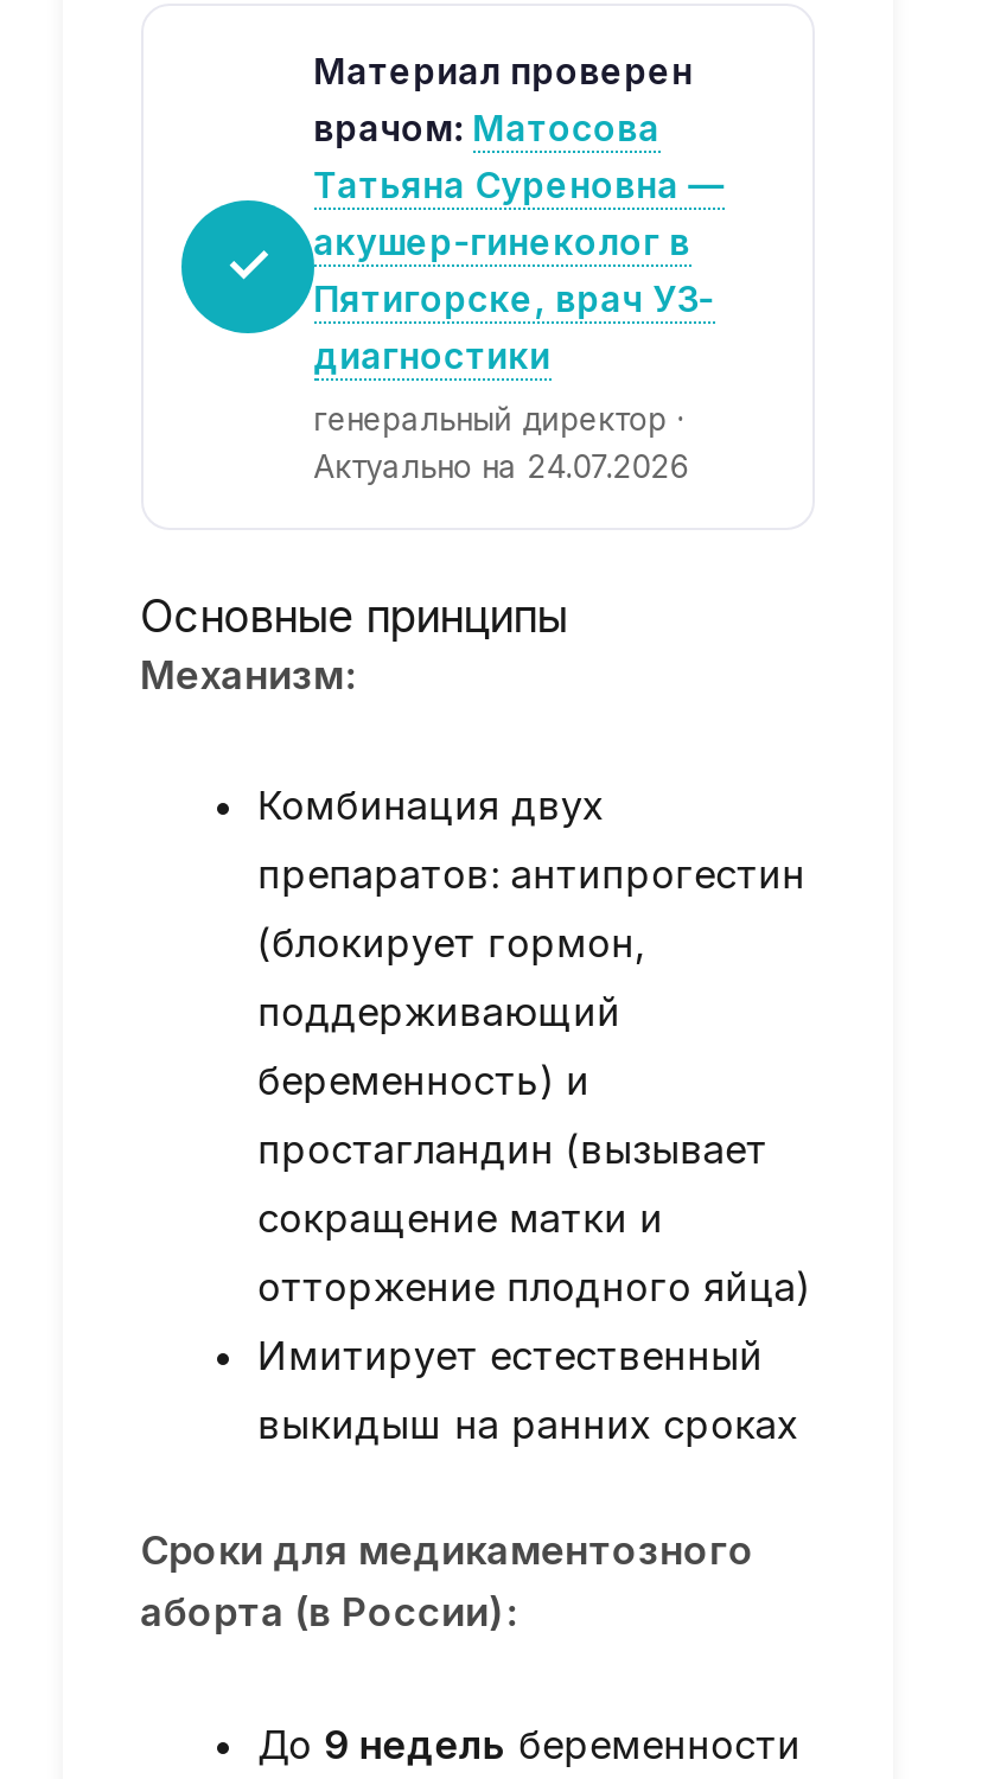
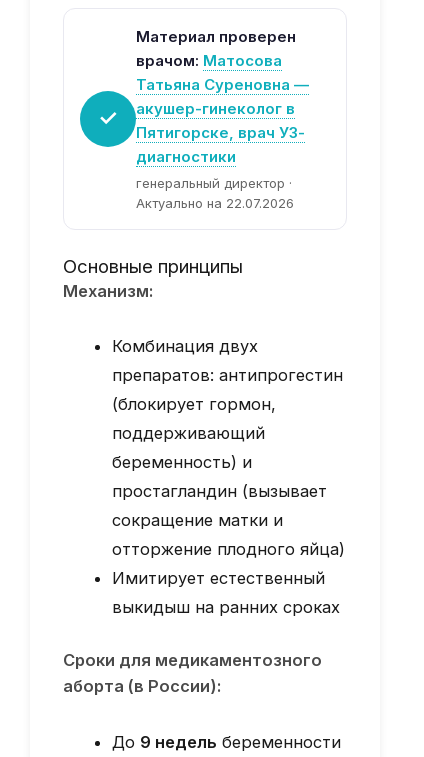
[313,446,688,484] Актуально на 24.07.2026 -> [136,194,294,210] Актуально на 22.07.2026

